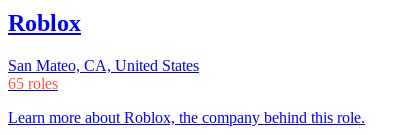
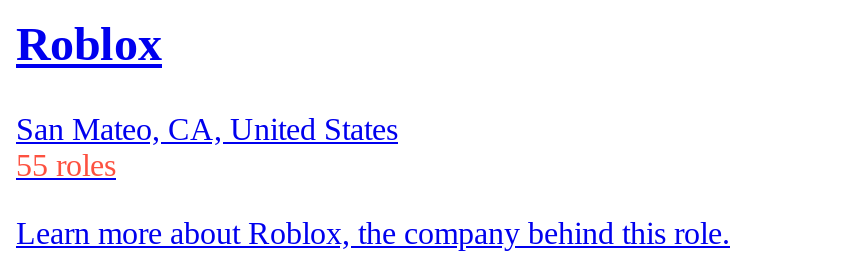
[8,74,58,91] 65 roles -> [16,149,116,183] 55 roles

